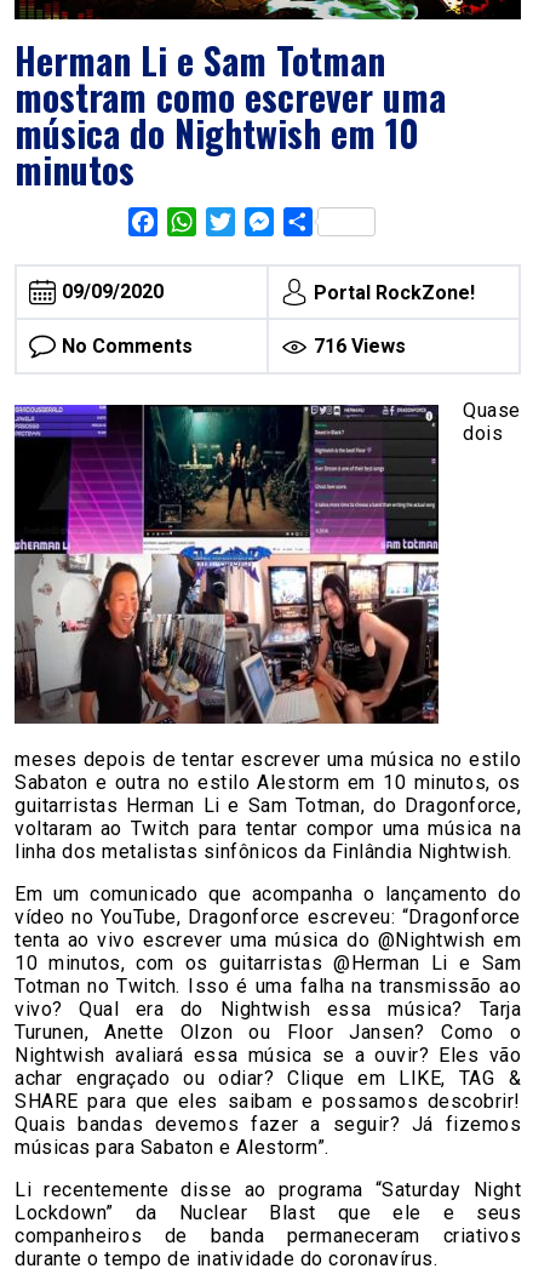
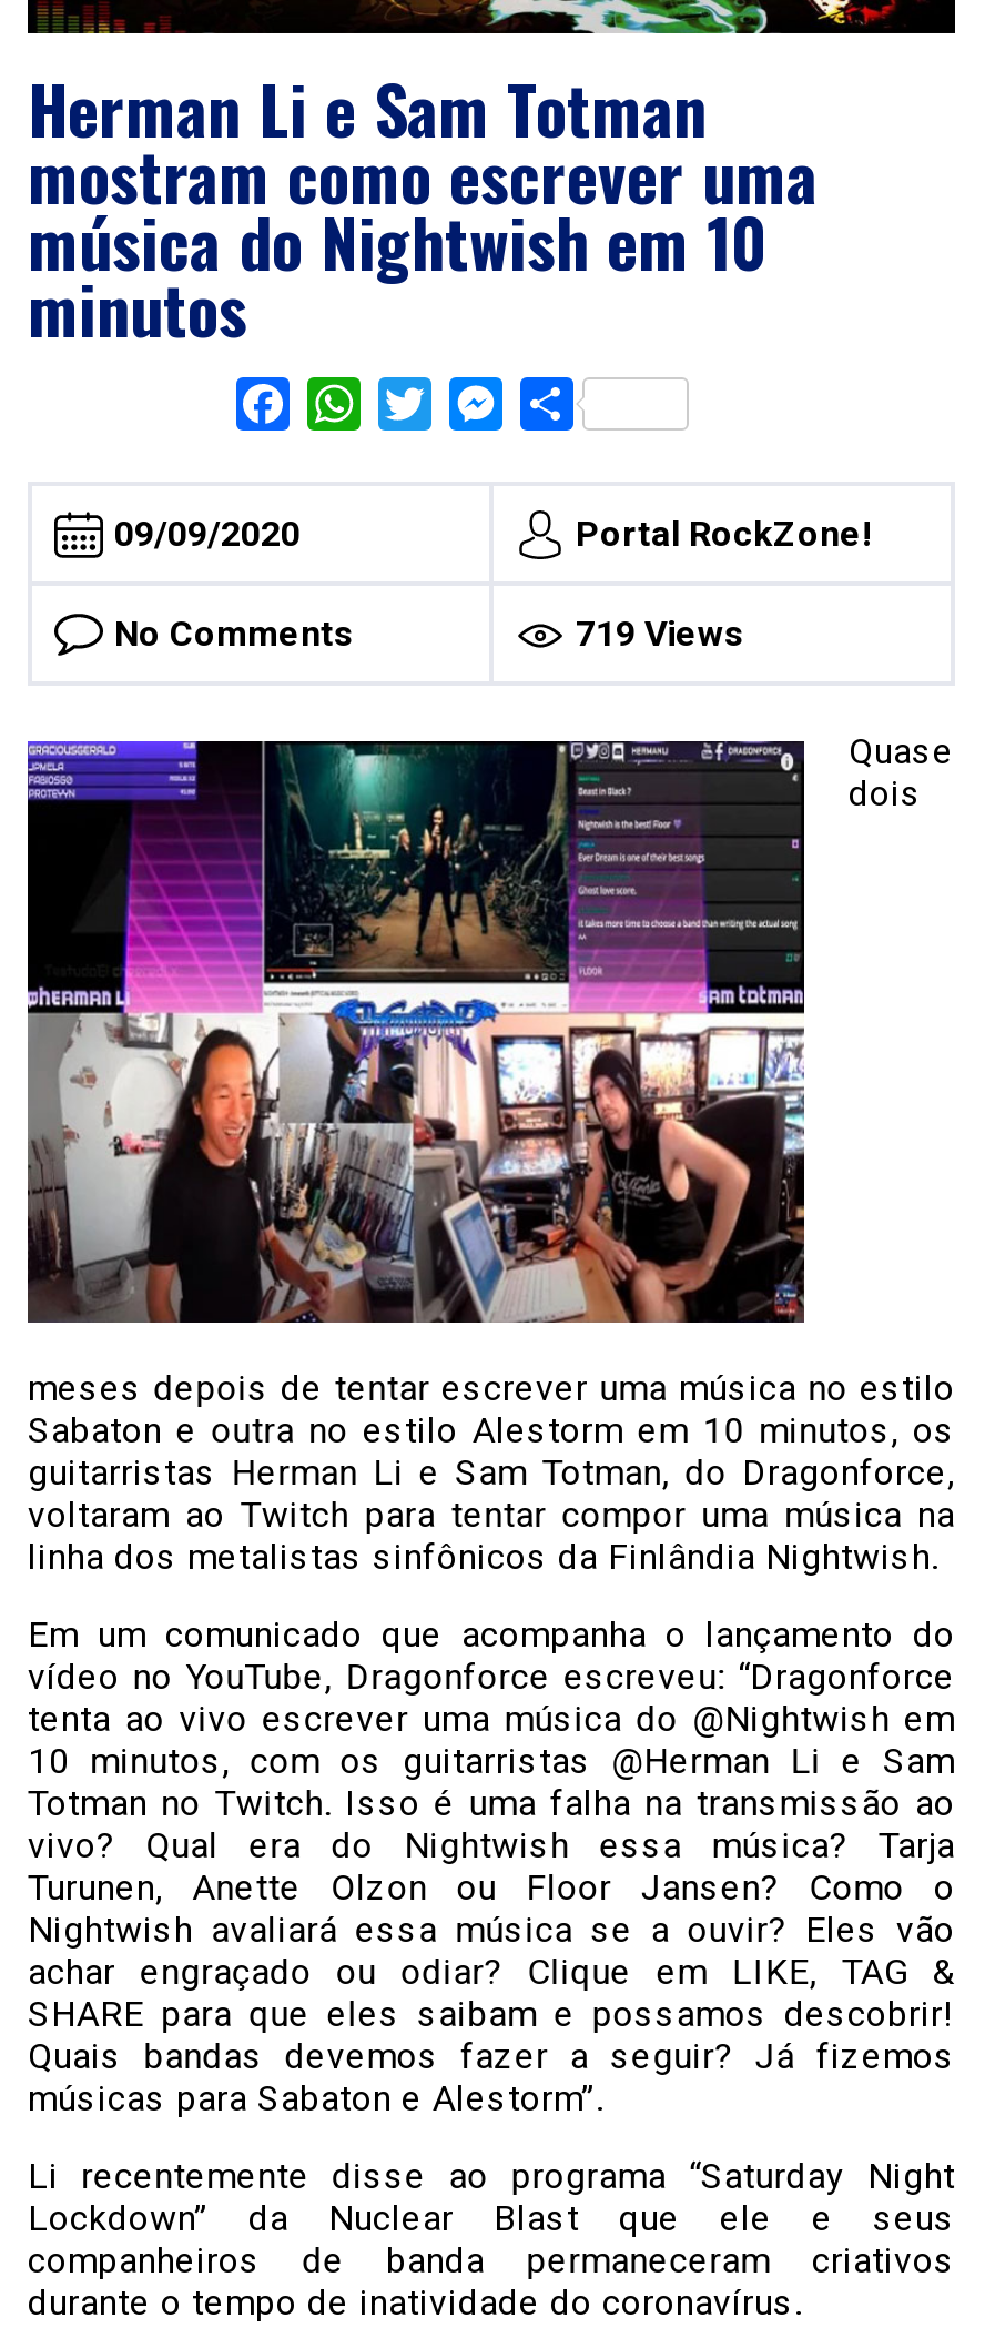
[314,335,406,358] 716 Views -> [576,613,744,655] 719 Views

